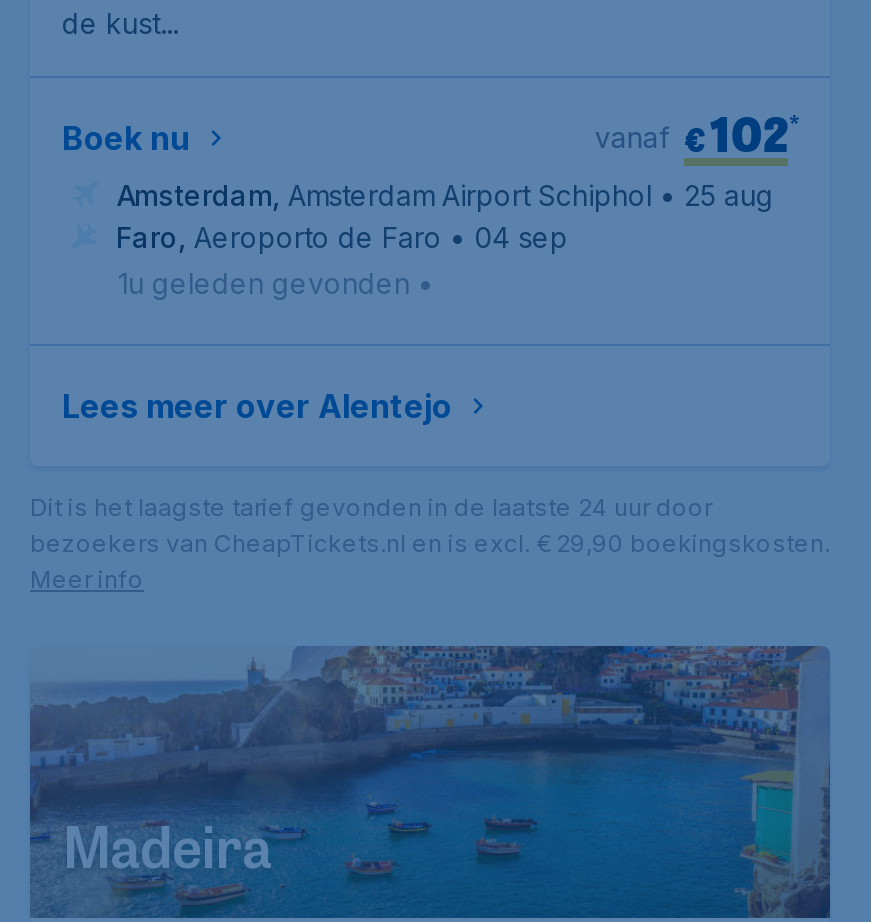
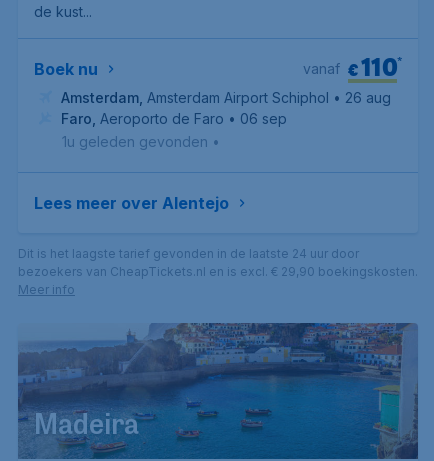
[595,100,798,166] vanaf € 102* -> [303,50,402,83] vanaf € 110*
[116,178,774,212] Amsterdam, Amsterdam Airport Schiphol • 25 aug -> [61,89,391,106] Amsterdam, Amsterdam Airport Schiphol • 26 aug
[116,220,568,254] Faro, Aeroporto de Faro • 04 sep -> [61,110,287,127] Faro, Aeroporto de Faro • 06 sep

